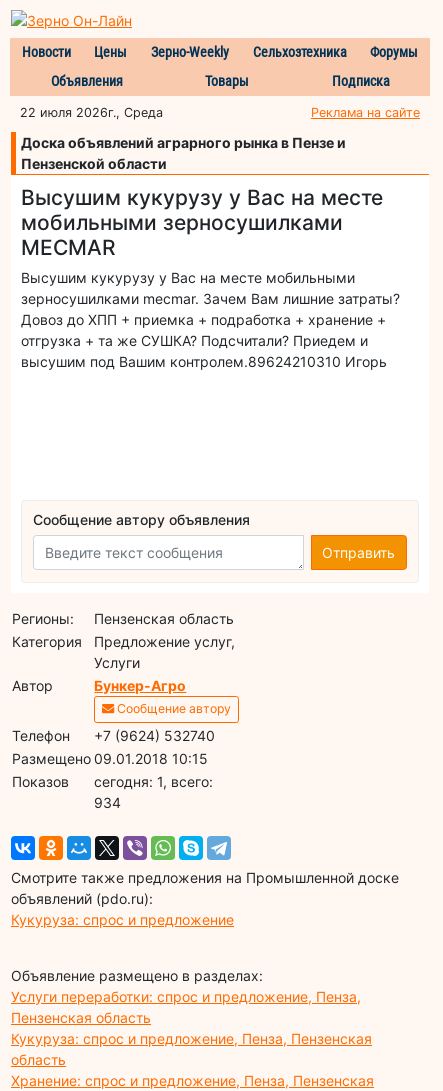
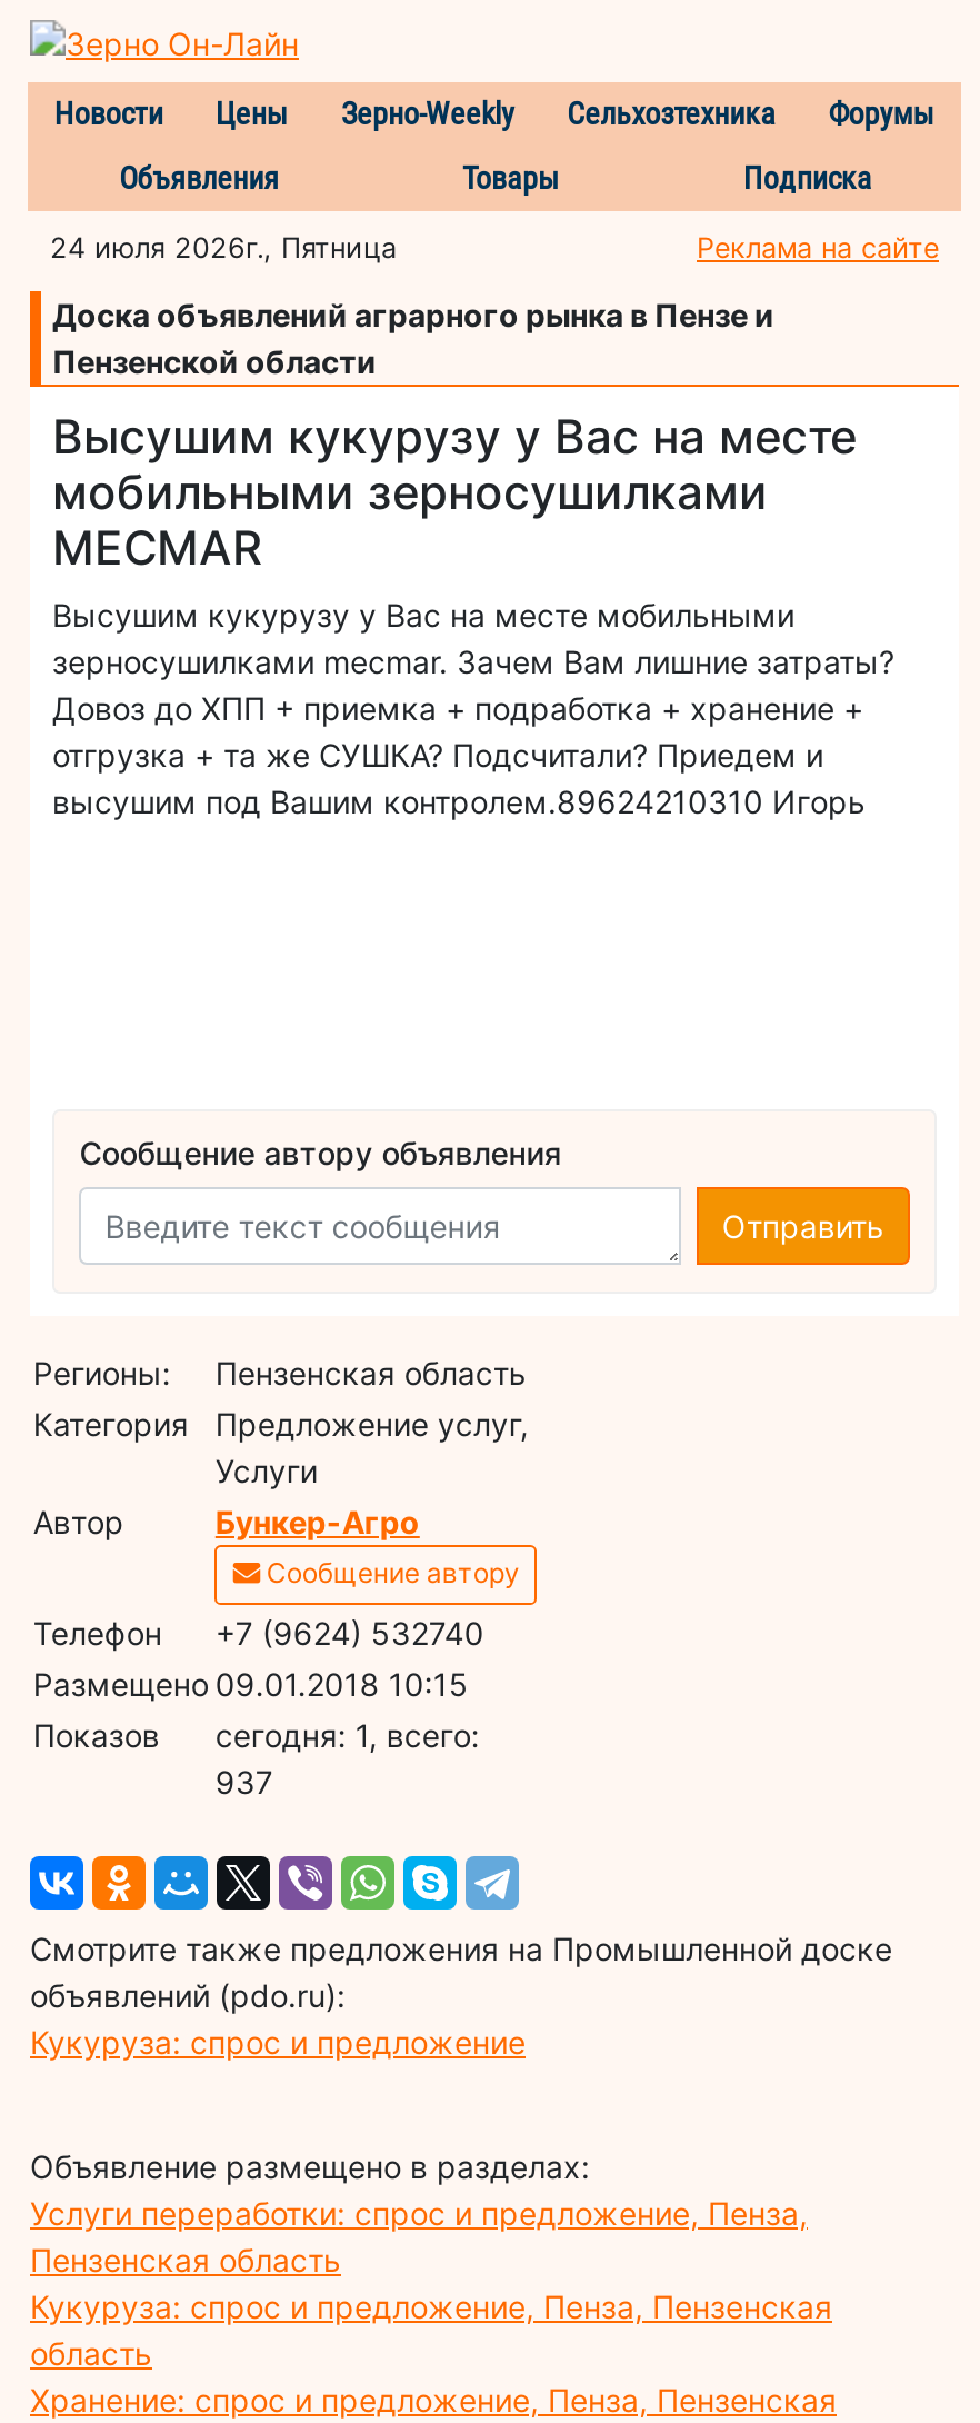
[20,105,163,120] 22 июля 2026г., Среда -> [50,231,397,264] 24 июля 2026г., Пятница
[94,794,121,811] 934 -> [215,1762,273,1800] 937

